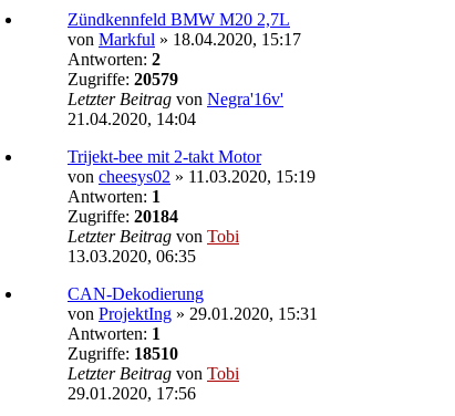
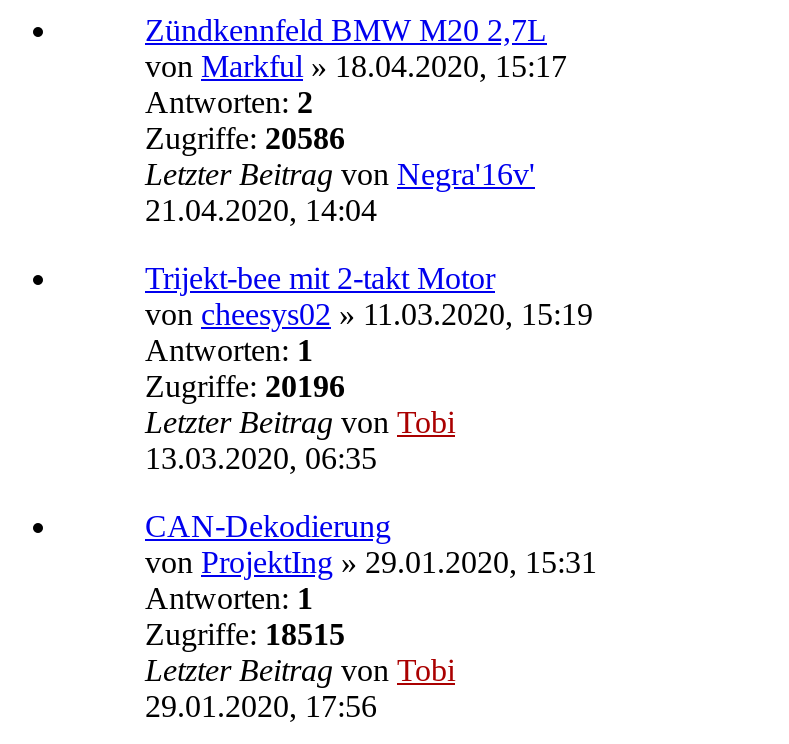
[68,70,178,89] Zugriffe: 20579 -> [145,122,345,156] Zugriffe: 20586
[68,207,178,226] Zugriffe: 20184 -> [145,370,345,404] Zugriffe: 20196
[68,344,178,363] Zugriffe: 18510 -> [145,618,345,652] Zugriffe: 18515

